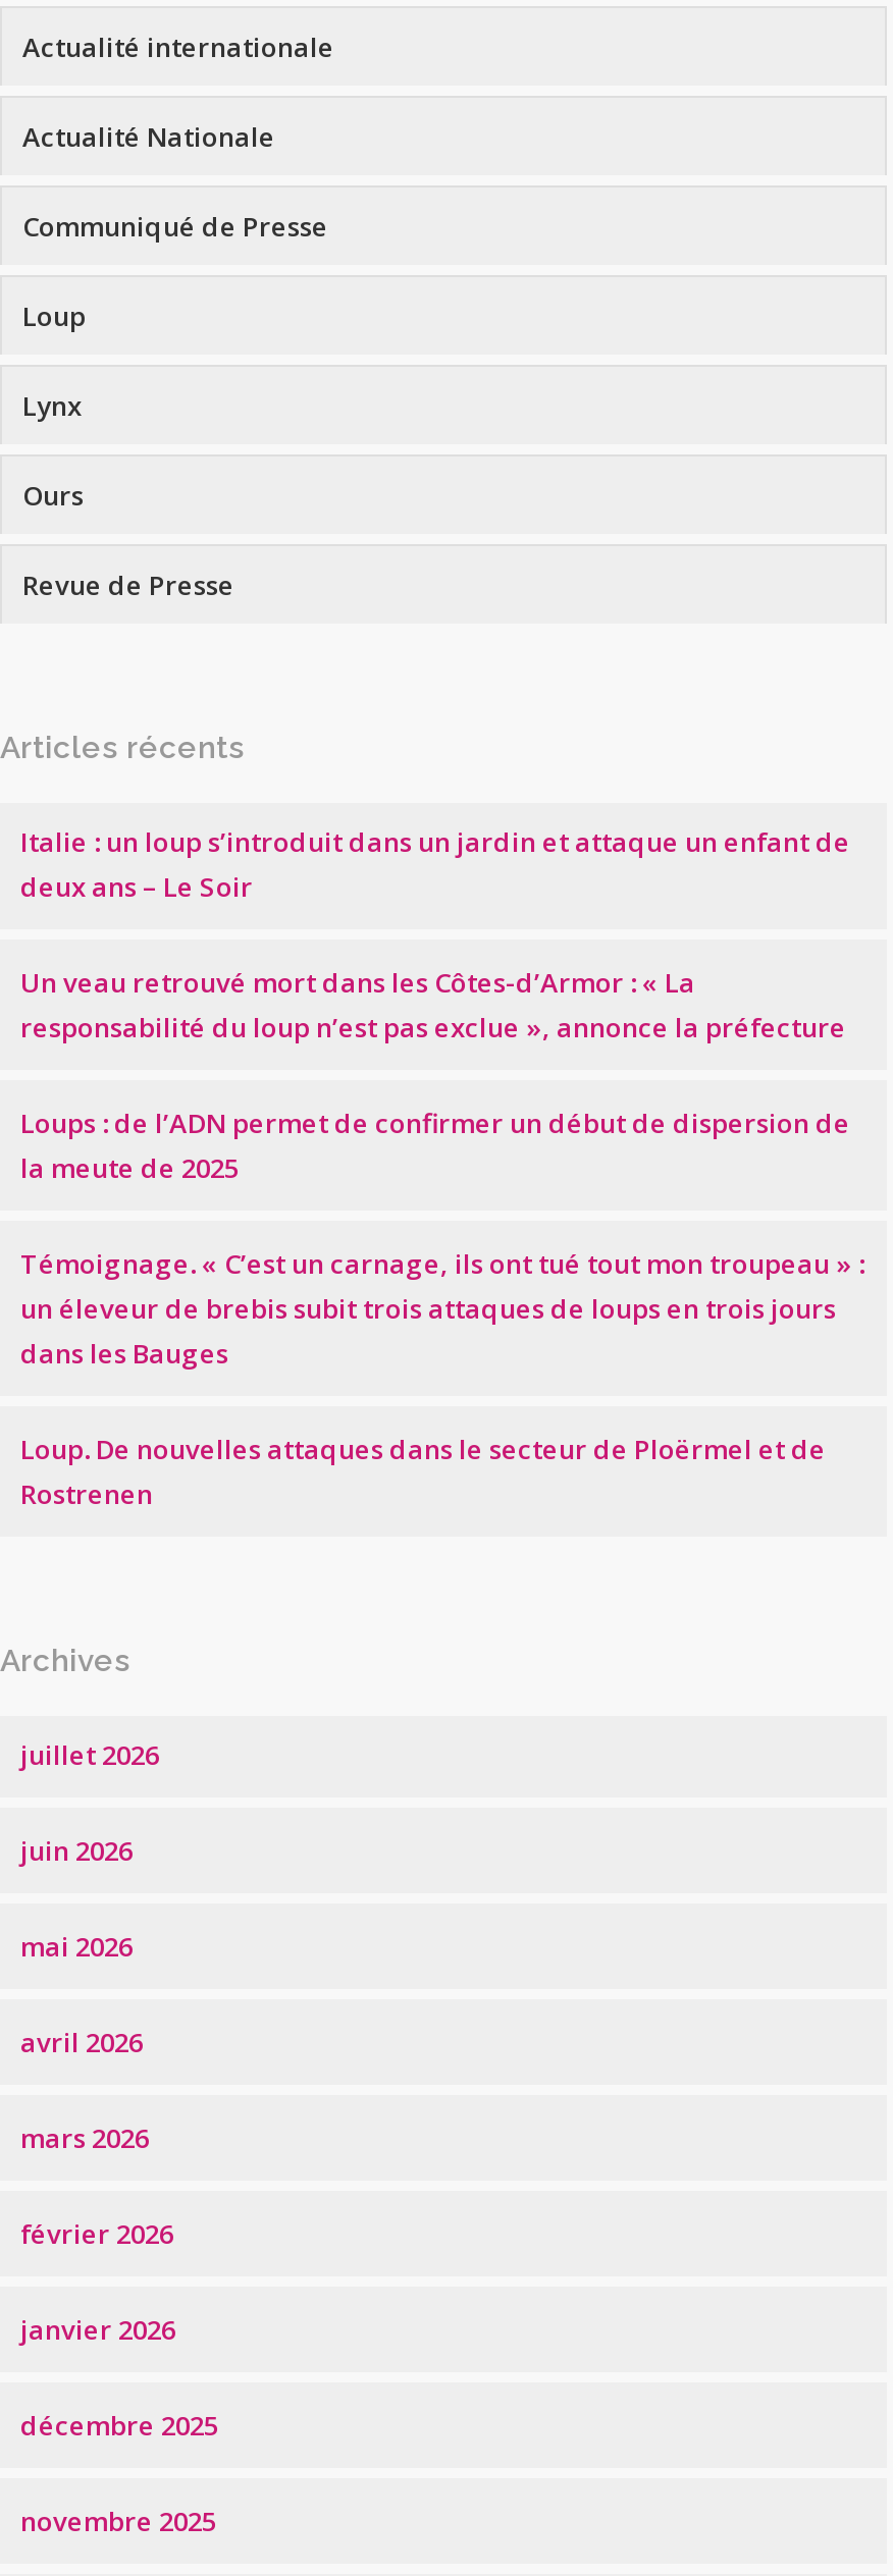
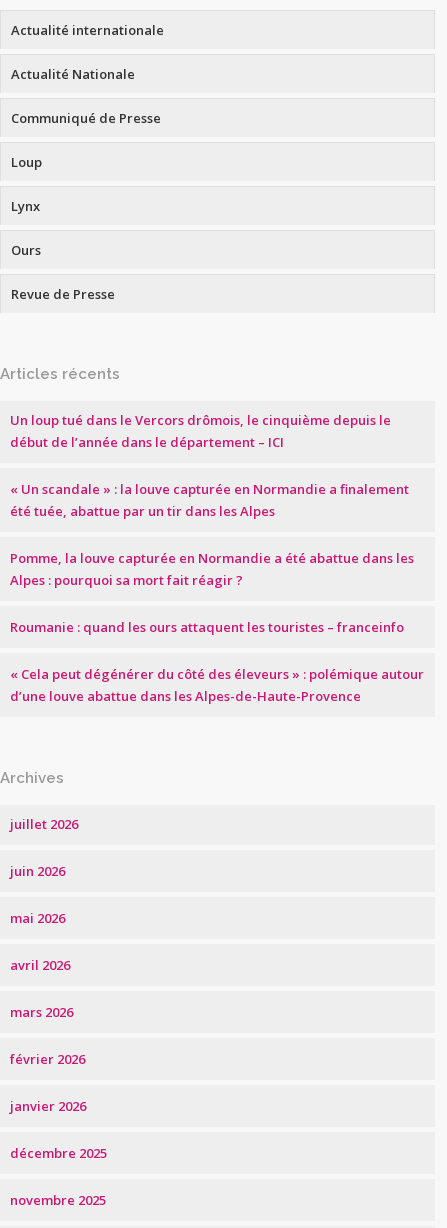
[20,823,850,905] Italie : un loup s’introduit dans un jardin et attaque un enfant de | deux ans – Le Soir -> [10,411,391,451] Un loup tué dans le Vercors drômois, le cinquième depuis le | début de l’année dans le département – ICI
[20,964,846,1045] Un veau retrouvé mort dans les Côtes-d’Armor : « La | responsabilité du loup n’est pas exclue », annonce la préfecture -> [10,480,409,520] « Un scandale » : la louve capturée en Normandie a finalement | été tuée, abattue par un tir dans les Alpes
[20,1105,850,1186] Loups : de l’ADN permet de confirmer un début de dispersion de | la meute de 2025 -> [10,549,414,589] Pomme, la louve capturée en Normandie a été abattue dans les | Alpes : pourquoi sa mort fait réagir ?
[20,1245,864,1372] Témoignage. « C’est un carnage, ils ont tué tout mon troupeau » : | un éleveur de brebis subit trois attaques de loups en trois jours | dans les Bauges -> [10,618,404,636] Roumanie : quand les ours attaquent les touristes – franceinfo
[20,1431,826,1512] Loup. De nouvelles attaques dans le secteur de Ploërmel et de | Rostrenen -> [10,665,424,705] « Cela peut dégénérer du côté des éleveurs » : polémique autour | d’une louve abattue dans les Alpes-de-Haute-Provence

